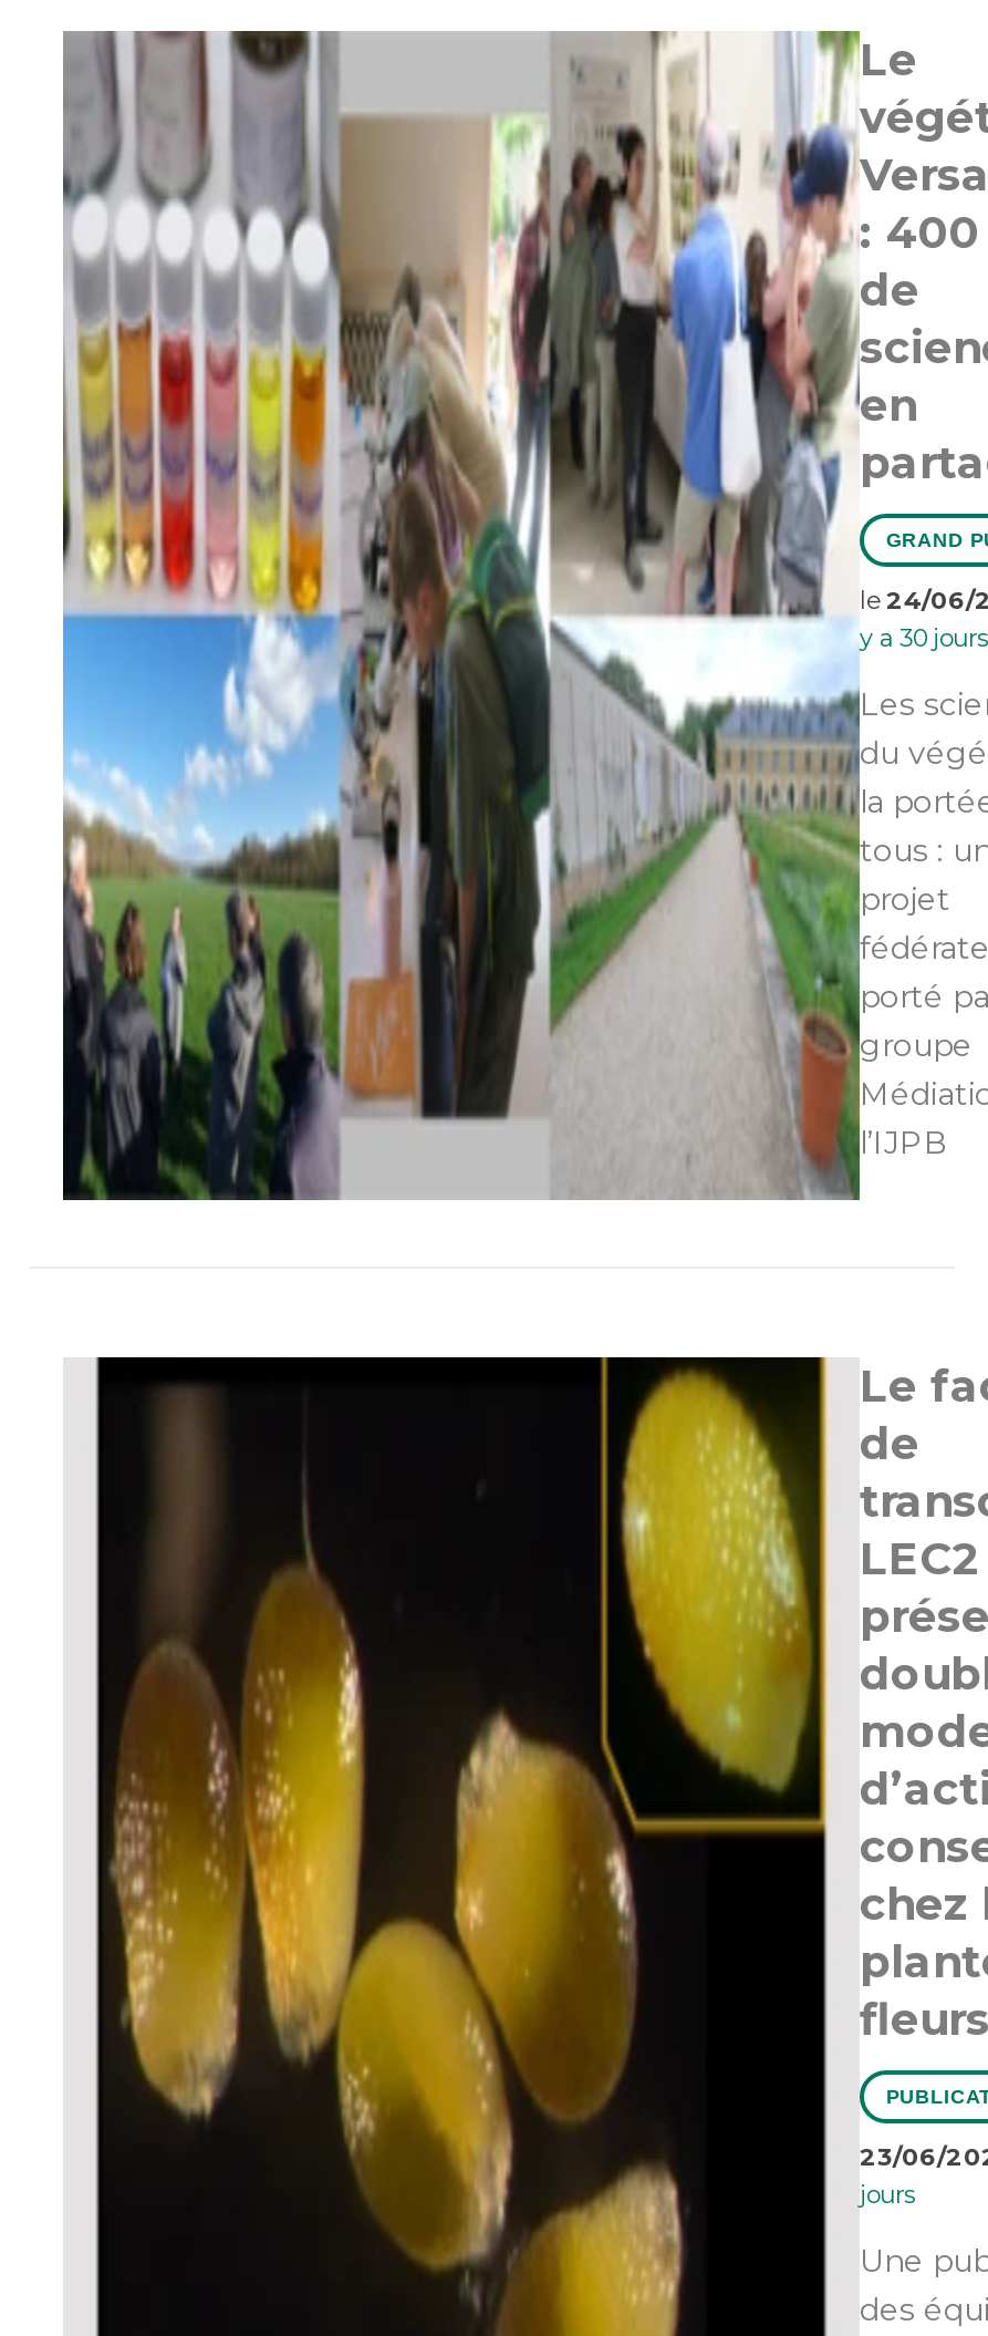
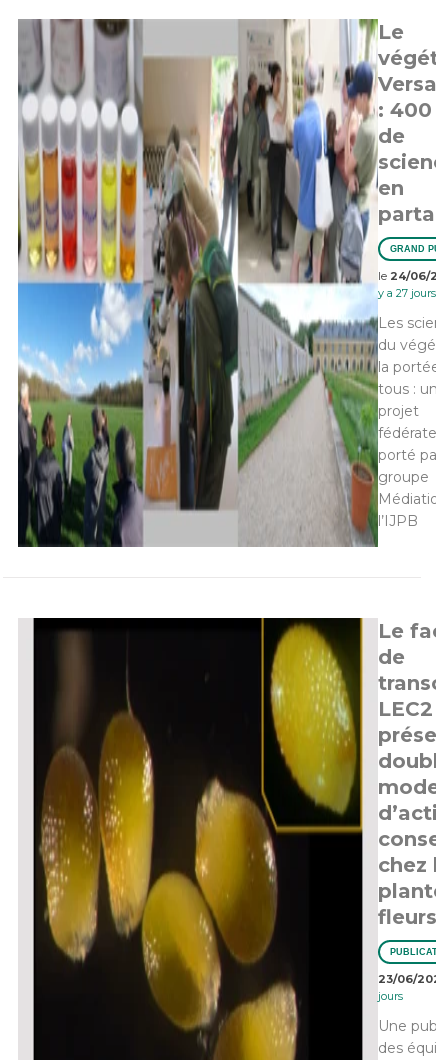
[860,622,988,653] y a 30 jours -> [378,286,436,300] y a 27 jours

